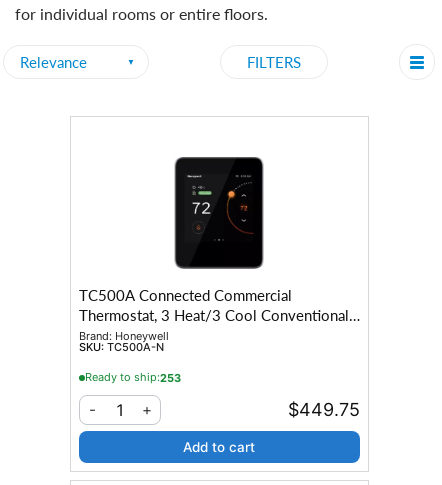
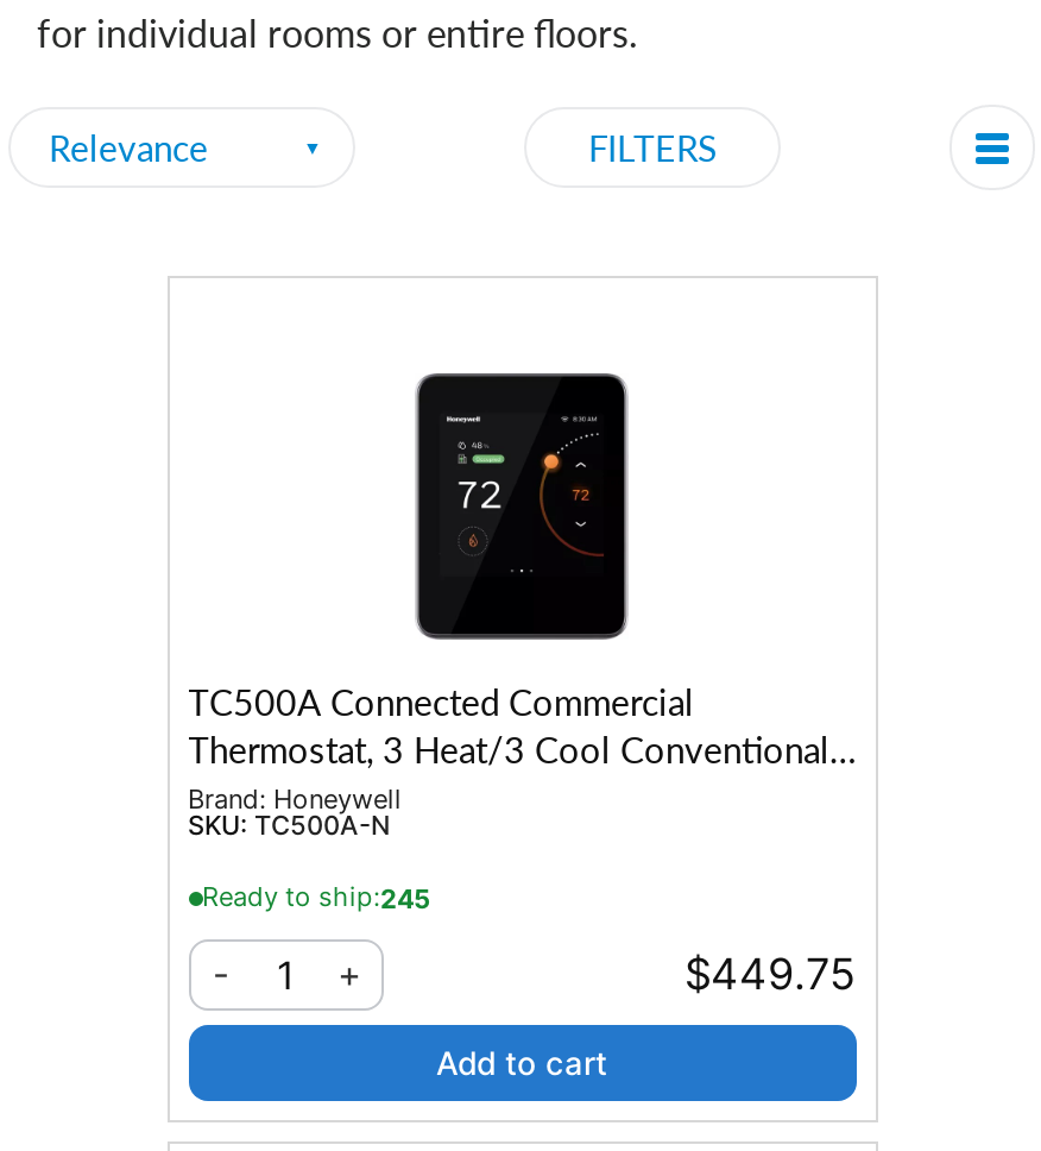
[84,370,180,385] Ready to ship:253 -> [202,881,430,916] Ready to ship:245

